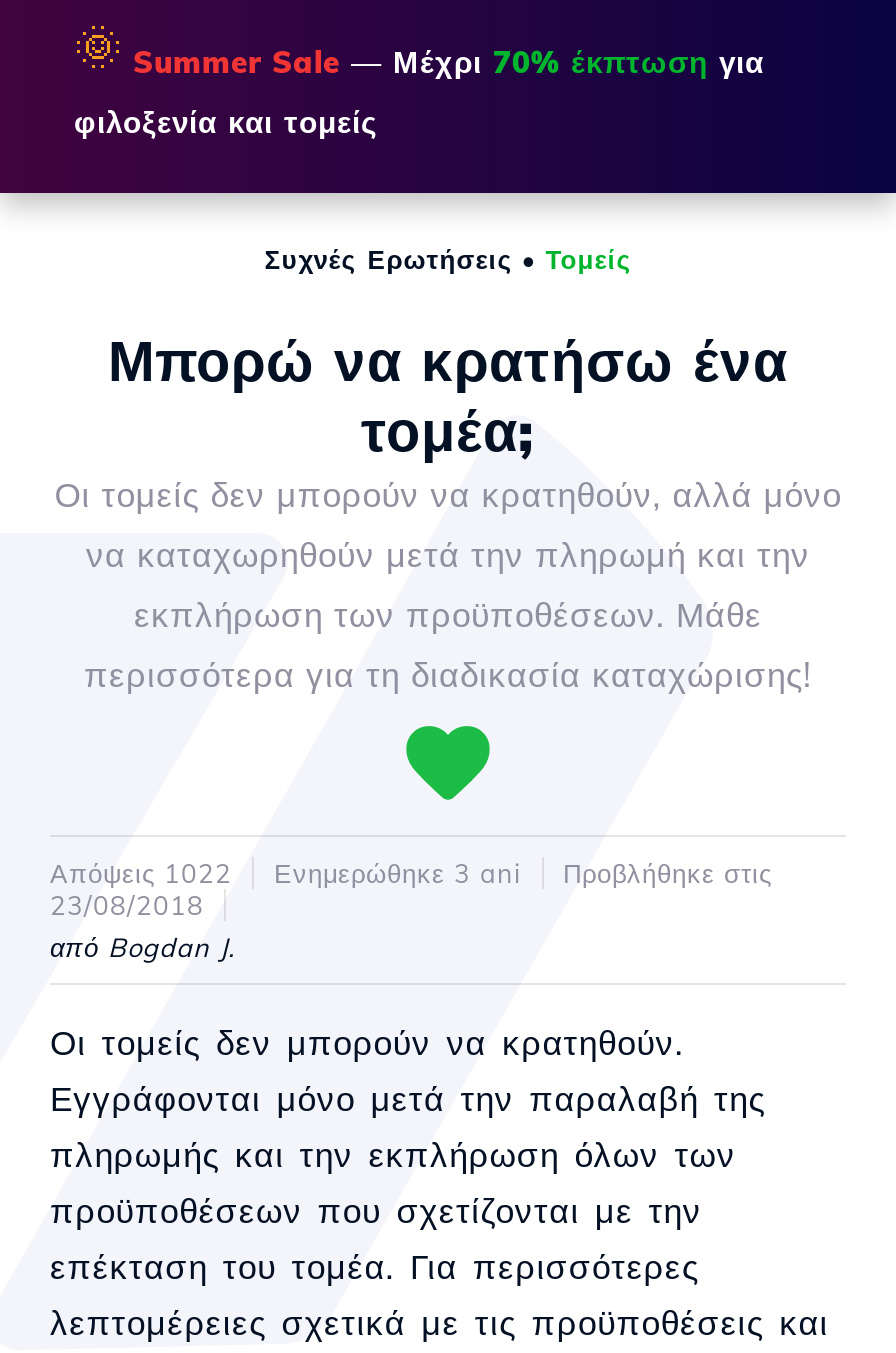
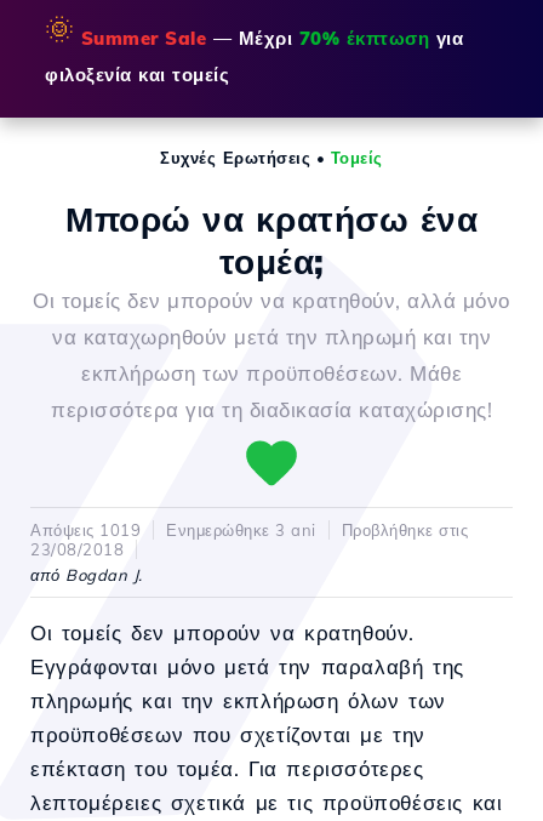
[50,857,772,889] Απόψεις 1022 Ενημερώθηκε 3 ani Προβλήθηκε στις -> [30,520,468,540] Απόψεις 1019 Ενημερώθηκε 3 ani Προβλήθηκε στις

